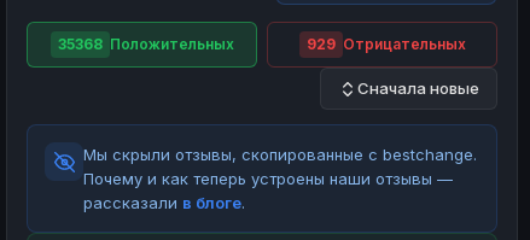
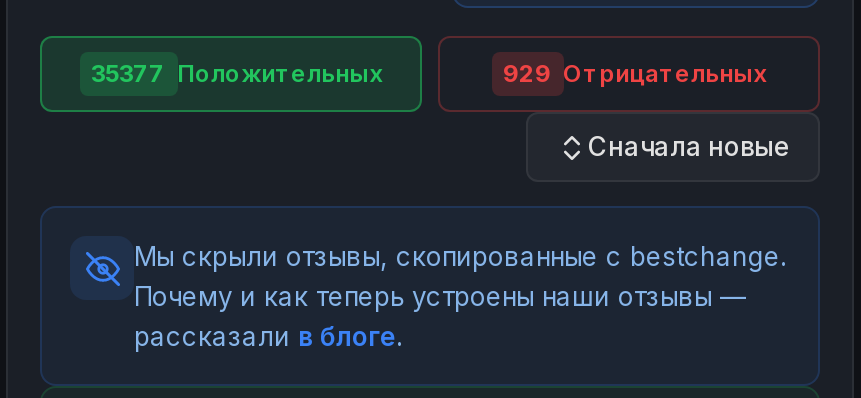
[57,35,234,53] 35368 Положительных -> [91,58,383,88] 35377 Положительных

